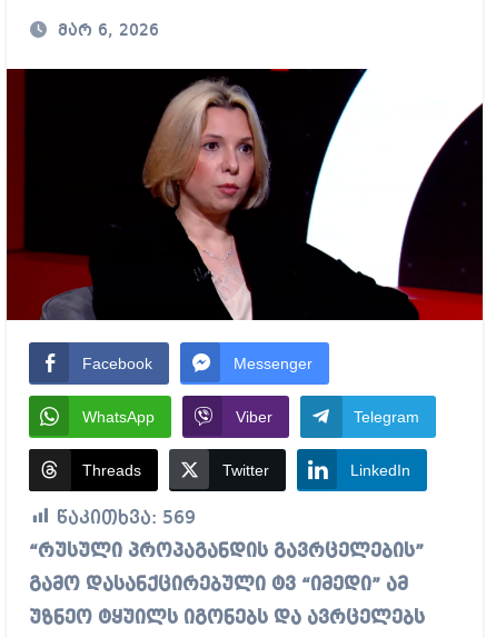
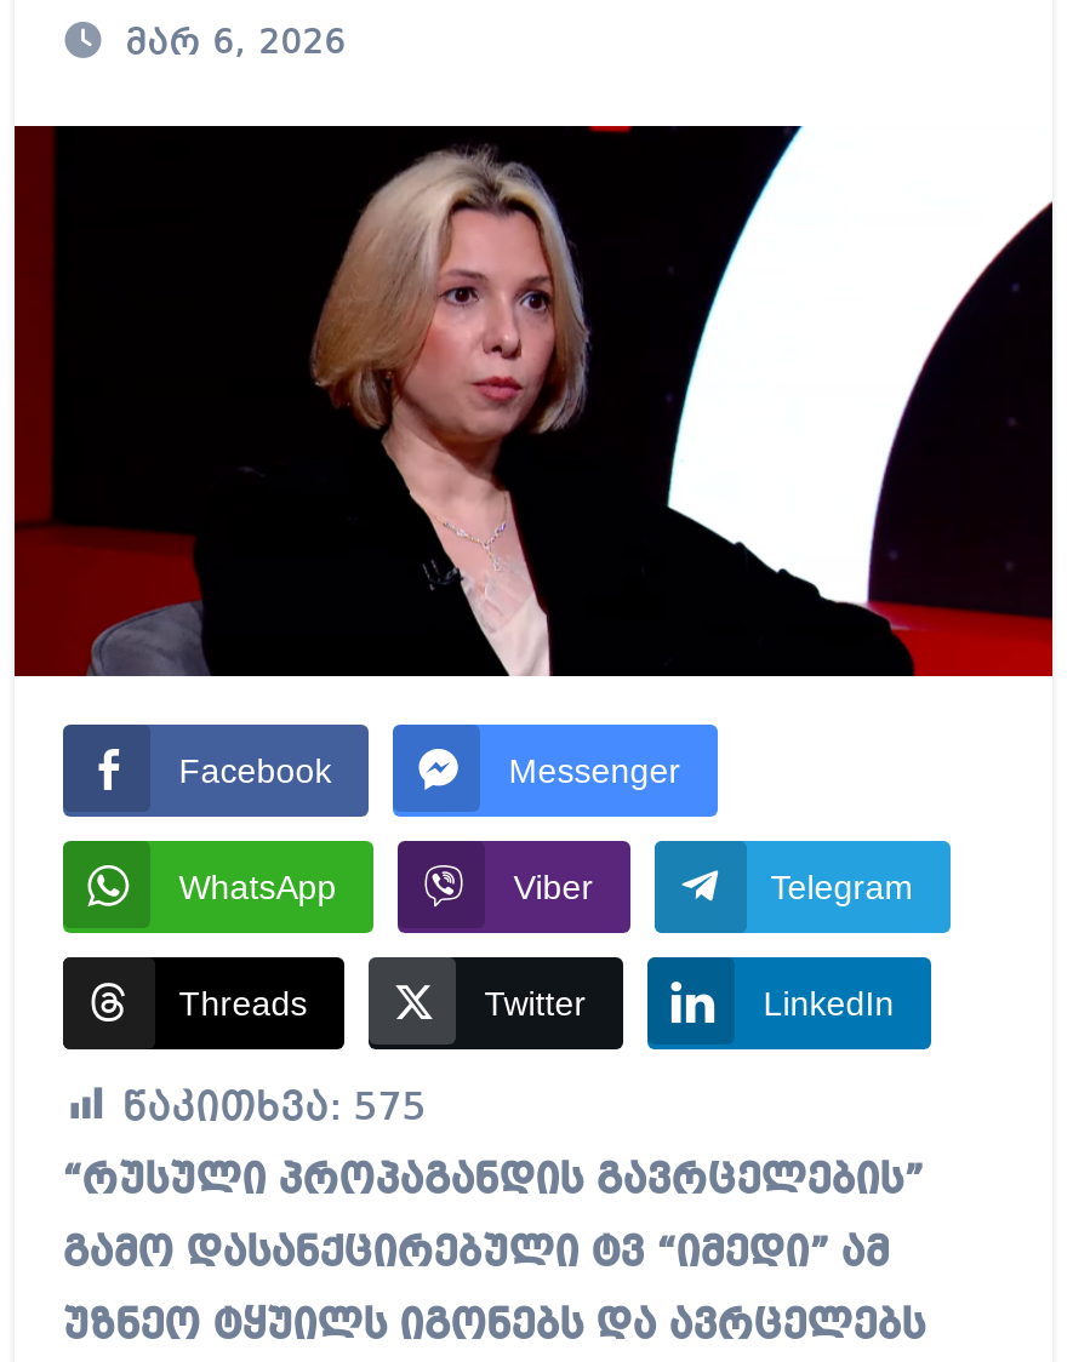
[56,509,196,528] წაკითხვა: 569 -> [123,1088,426,1129] წაკითხვა: 575

